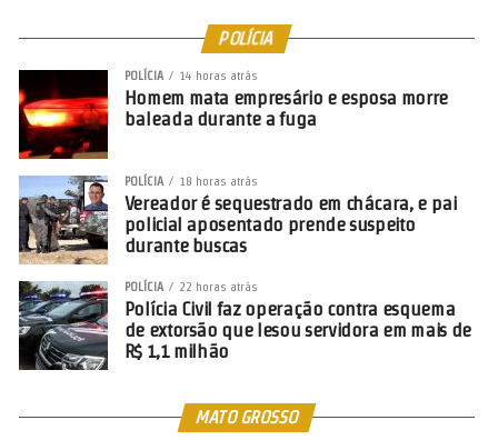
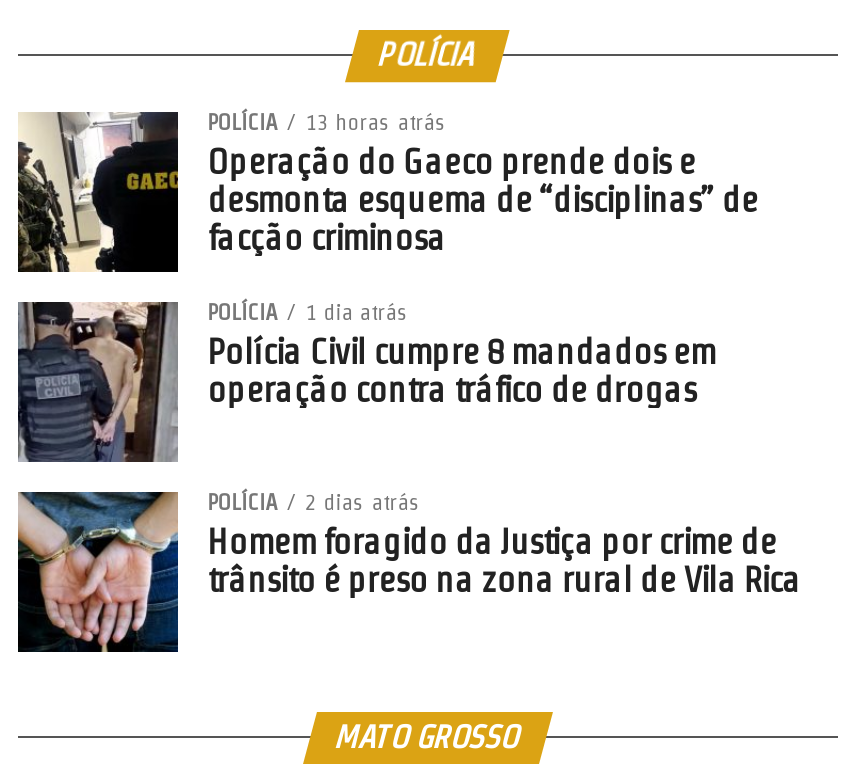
[18,69,448,160] [image] | 14 horas atrás | Homem mata empresário e esposa morre | baleada durante a fuga -> [16,111,758,275] [image] | 13 horas atrás | Operação do Gaeco prende dois e | desmonta esquema de “disciplinas” de | facção criminosa
[19,174,456,264] [image] | 18 horas atrás | Vereador é sequestrado em chácara, e pai | policial aposentado prende suspeito | durante buscas -> [16,299,715,463] [image] | 1 dia atrás | Polícia Civil cumpre 8 mandados em | operação contra tráfico de drogas
[18,280,471,371] [image] | 22 horas atrás | Polícia Civil faz operação contra esquema | de extorsão que lesou servidora em mais de | R$ 1,1 milhão -> [18,489,801,653] [image] | 2 dias atrás | Homem foragido da Justiça por crime de | trânsito é preso na zona rural de Vila Rica

